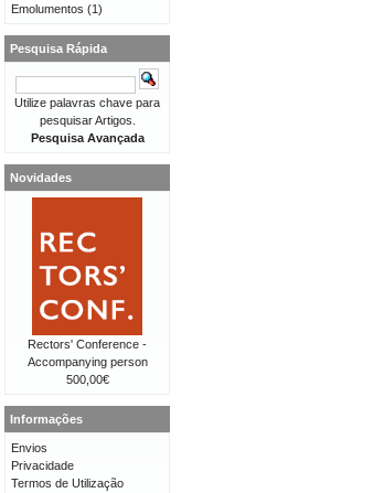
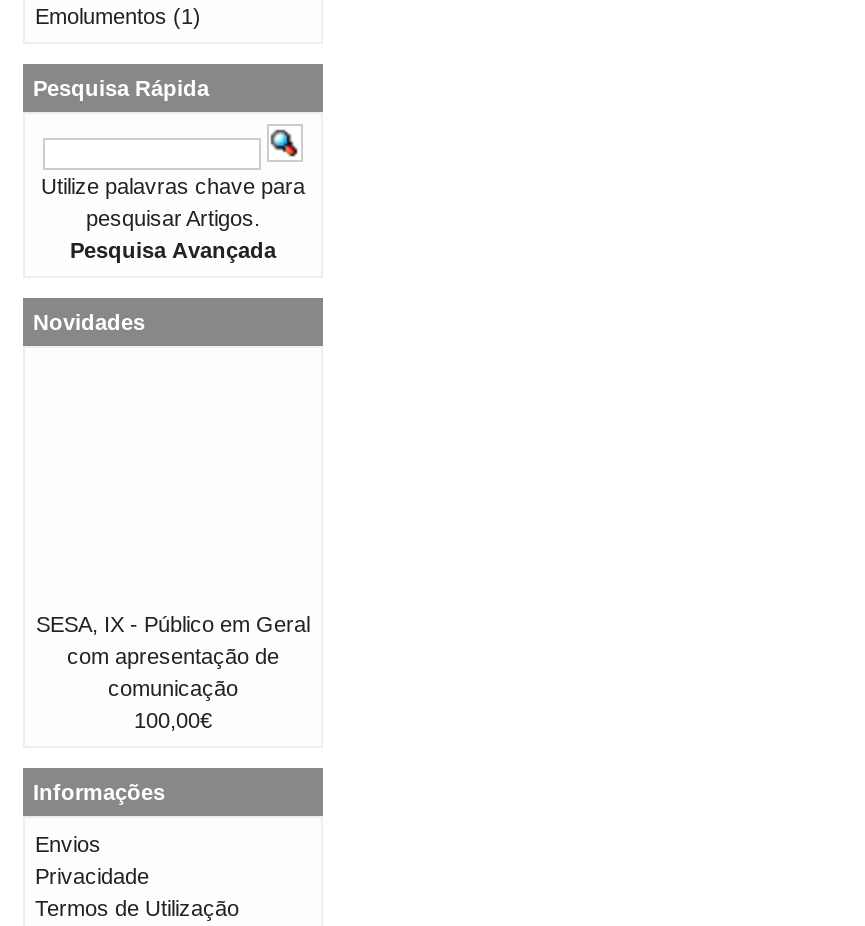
[31,196,143,312] [image] -> none
[27,337,147,386] Rectors' Conference - | Accompanying person | 500,00€ -> [36,612,310,732] SESA, IX - Público em Geral | com apresentação de | comunicação | 100,00€

